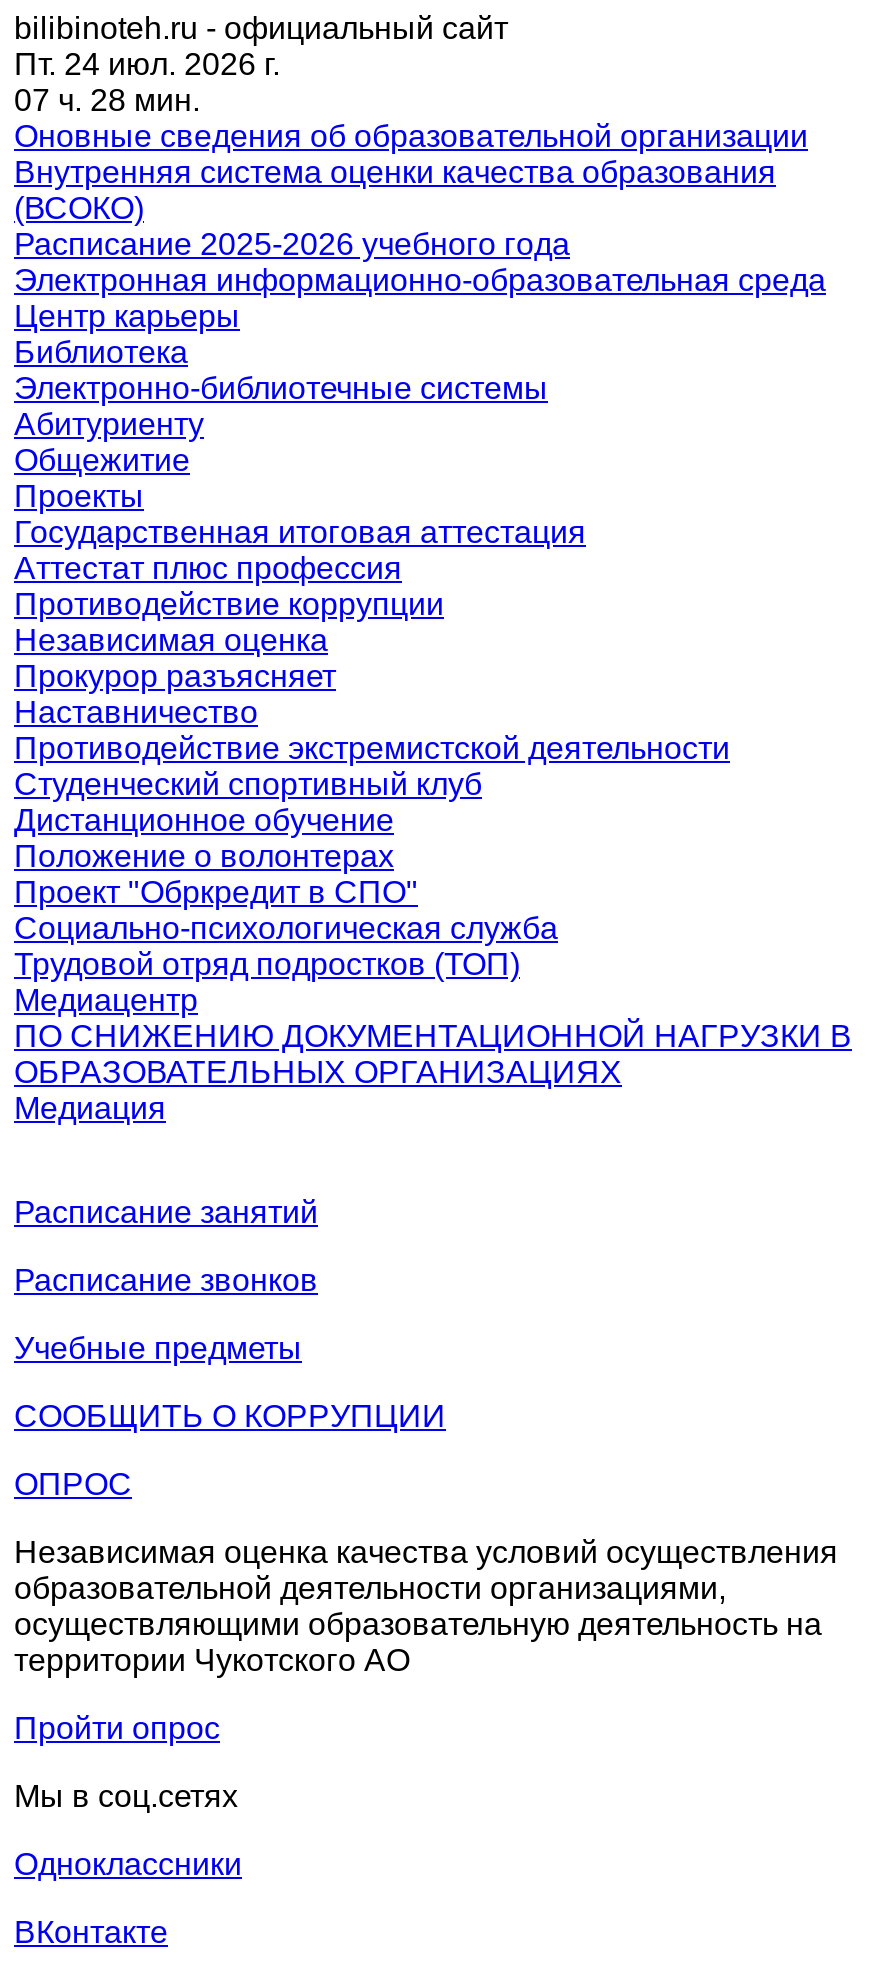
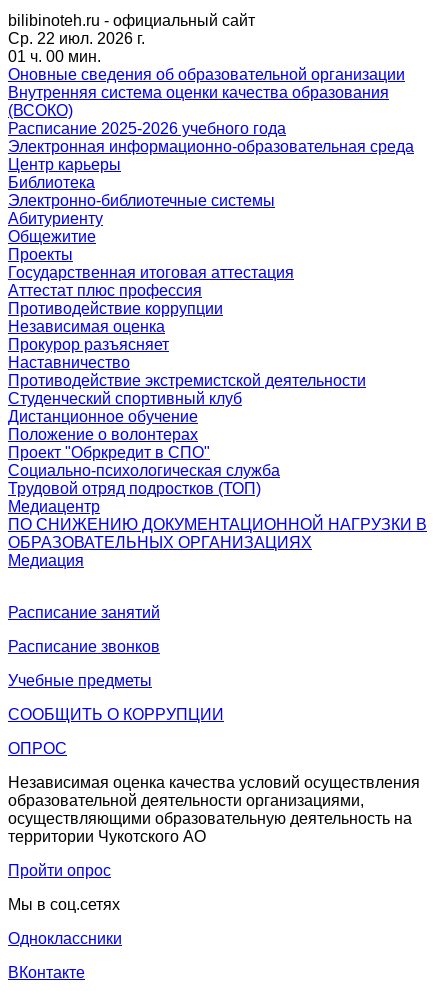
[14,46,280,80] Пт. 24 июл. 2026 г. -> [8,29,145,46] Ср. 22 июл. 2026 г.
[14,82,200,116] 07 ч. 28 мин. -> [8,47,101,64] 01 ч. 00 мин.

